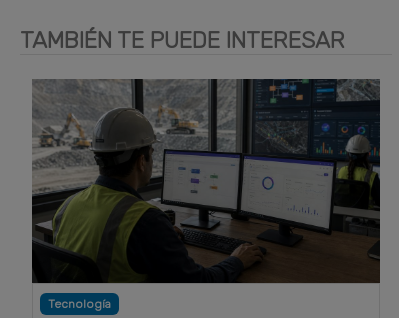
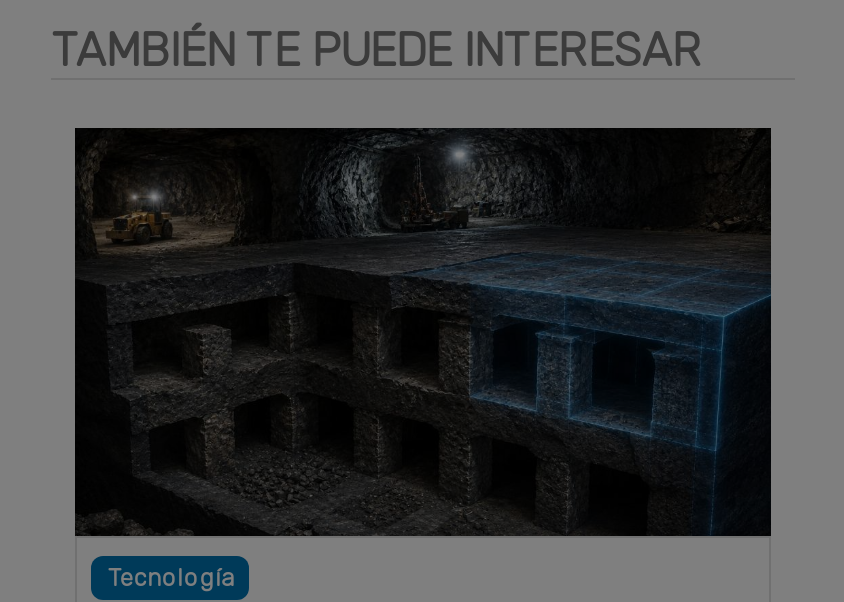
[32,78,380,283] [image] -> [73,126,771,536] [image]

